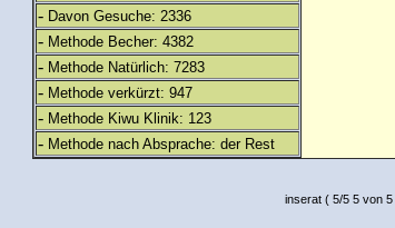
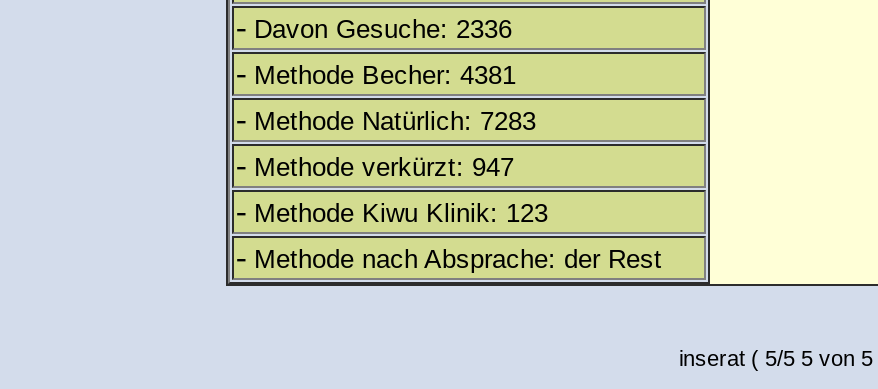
[38,31,194,50] - Methode Becher: 4382 -> [236,56,516,90] - Methode Becher: 4381

